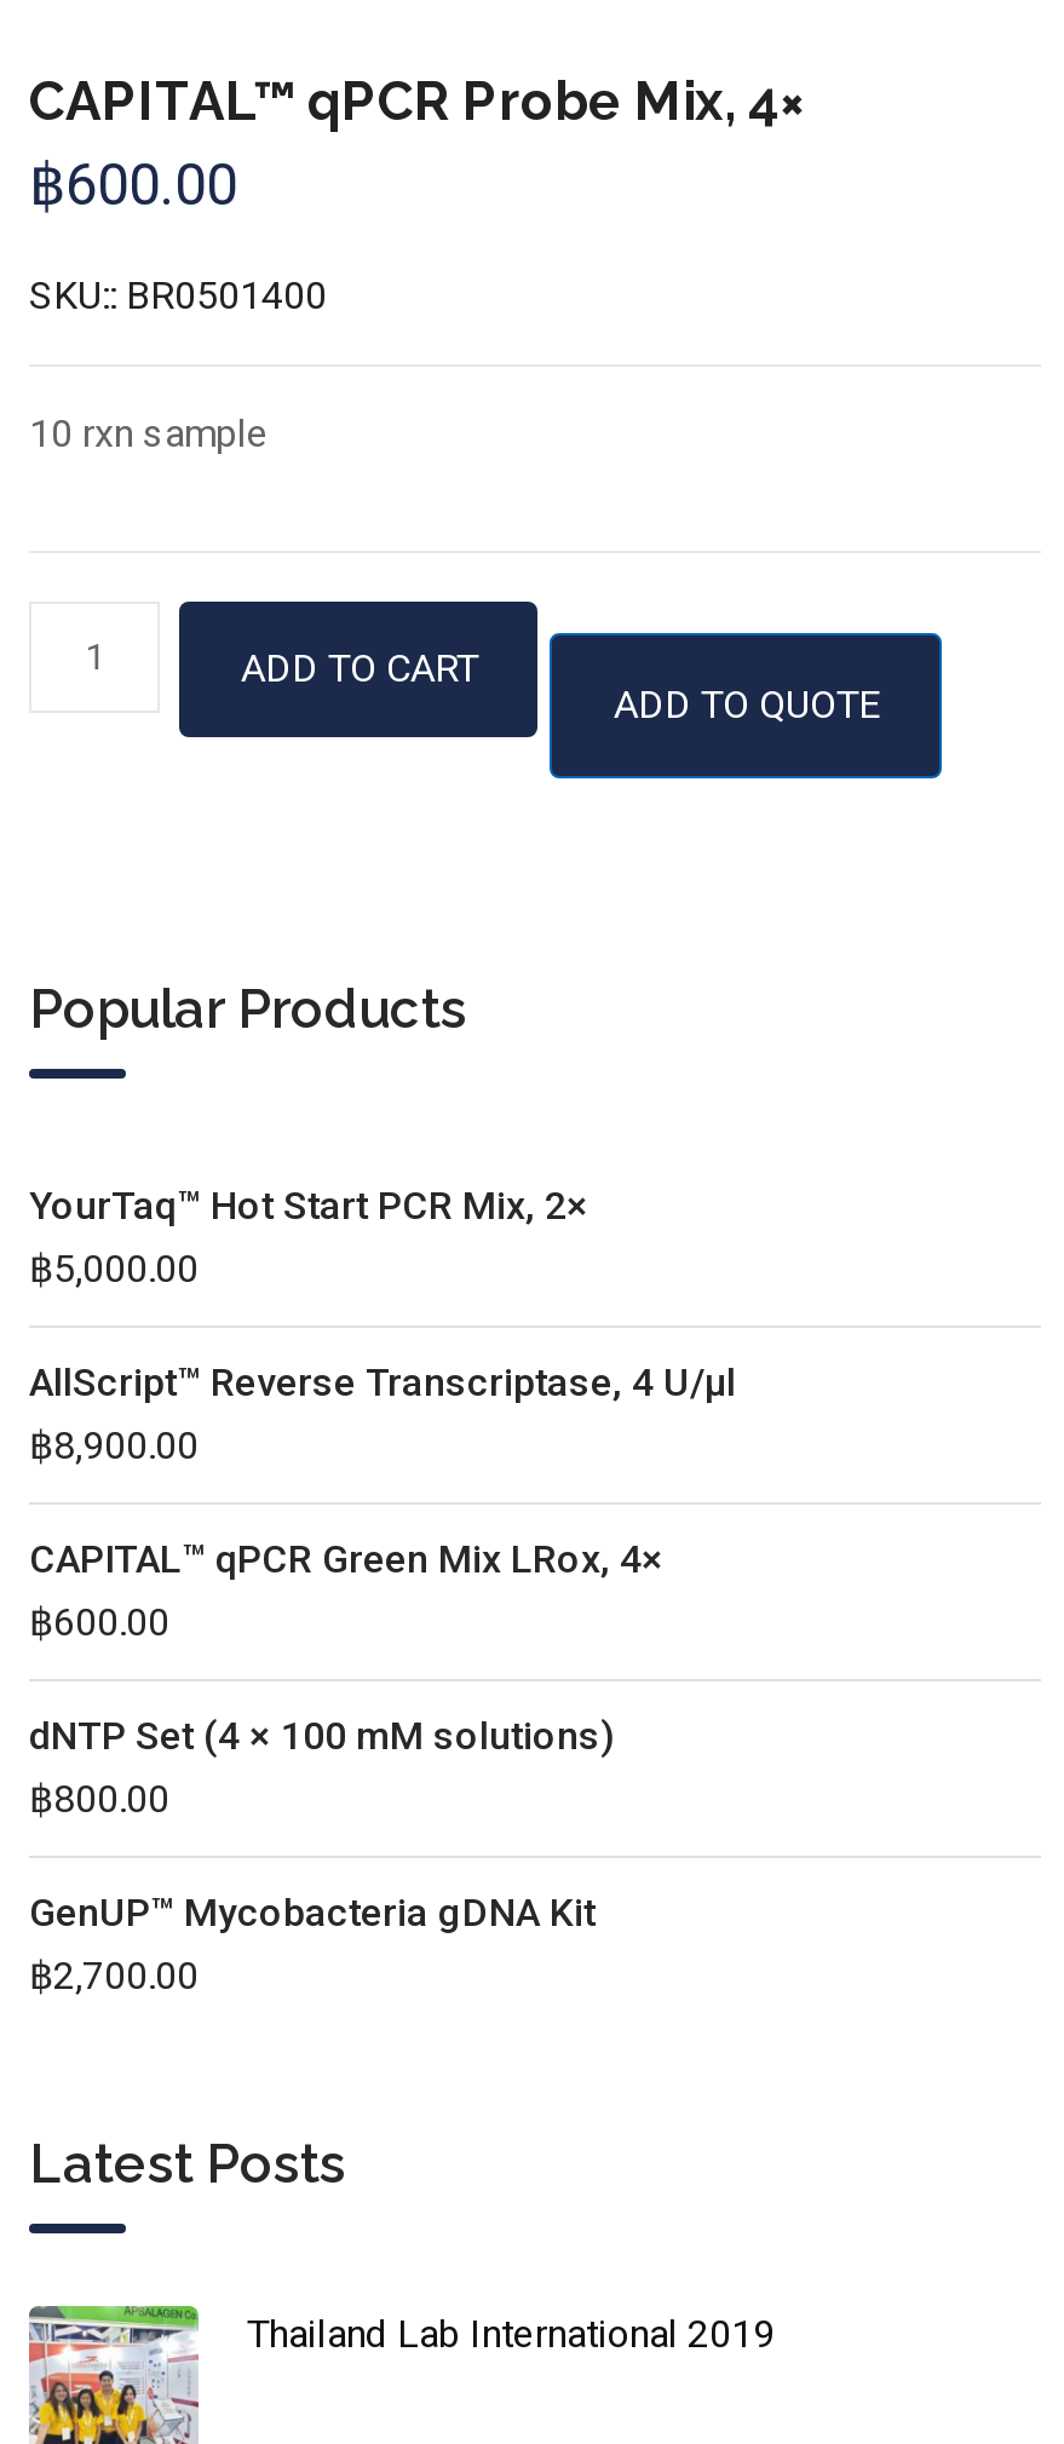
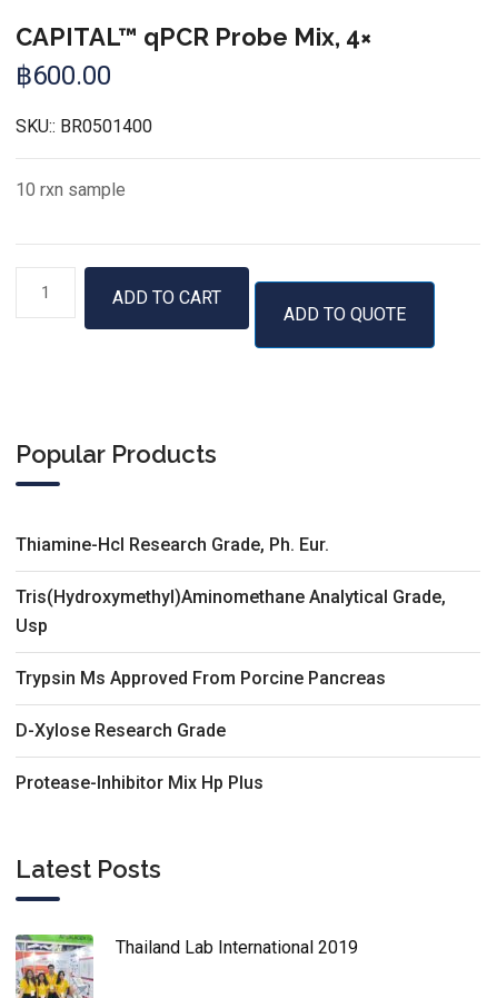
[29,1182,588,1291] YourTaq™ Hot Start PCR Mix, 2× | ฿5,000.00 -> [16,534,329,555] Thiamine-Hcl Research Grade, Ph. Eur.
[29,1358,736,1467] AllScript™ Reverse Transcriptase, 4 U/µl | ฿8,900.00 -> [16,586,446,636] Tris(Hydroxymethyl)Aminomethane Analytical Grade, | Usp
[29,1535,663,1644] CAPITAL™ qPCR Green Mix LRox, 4× | ฿600.00 -> [16,667,386,688] Trypsin Ms Approved From Porcine Pancreas
[29,1712,615,1821] dNTP Set (4 × 100 mM solutions) | ฿800.00 -> [16,719,226,741] D-Xylose Research Grade
[29,1889,596,1998] GenUP™ Mycobacteria gDNA Kit | ฿2,700.00 -> [16,772,264,793] Protease-Inhibitor Mix Hp Plus

